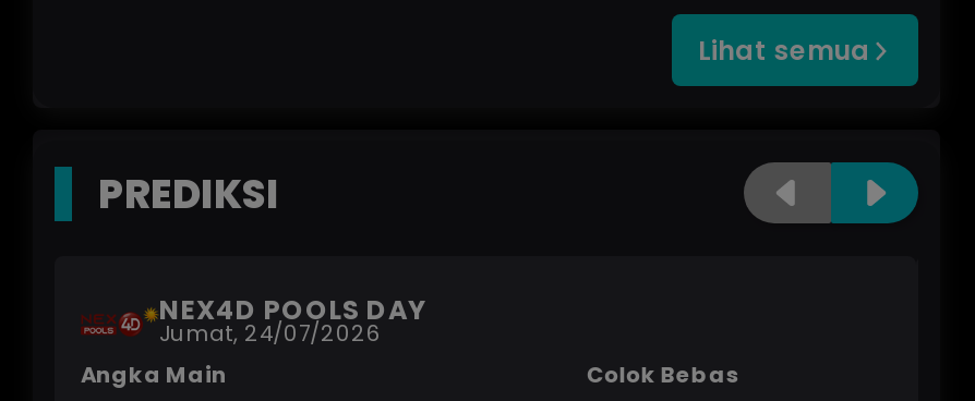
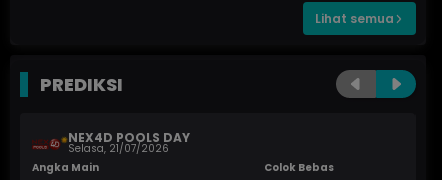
[159,317,382,350] Jumat, 24/07/2026 -> [68,141,169,156] Selasa, 21/07/2026

